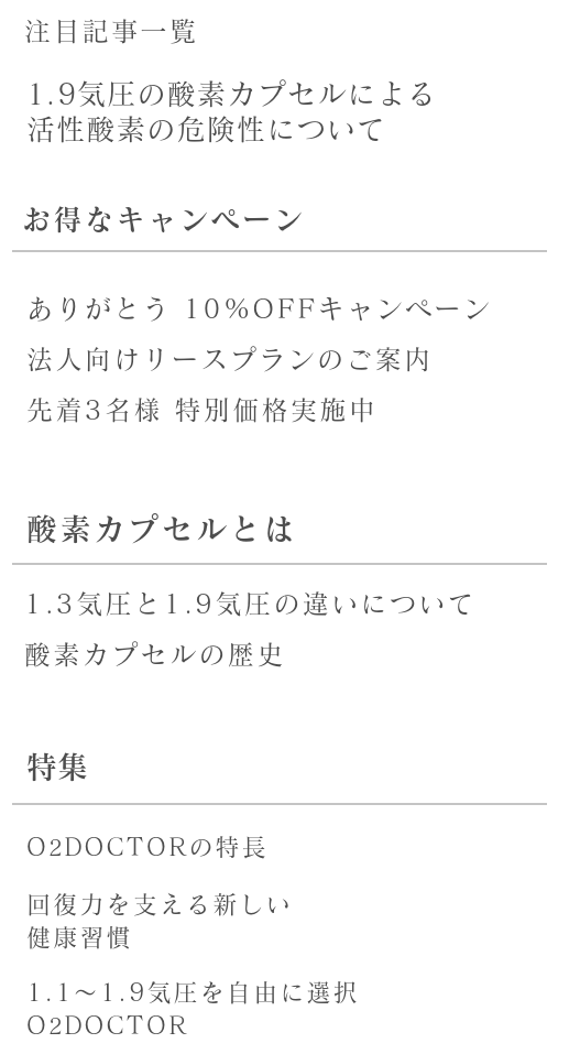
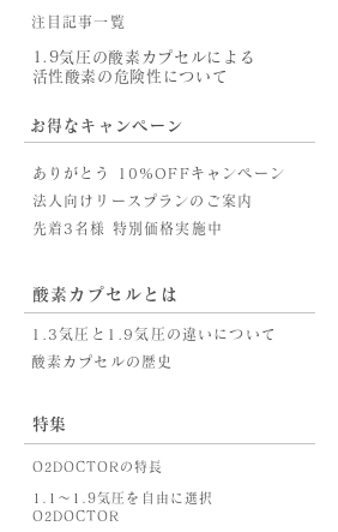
[26,891,293,948] 回復力を支える新しい | 健康習慣 -> none

